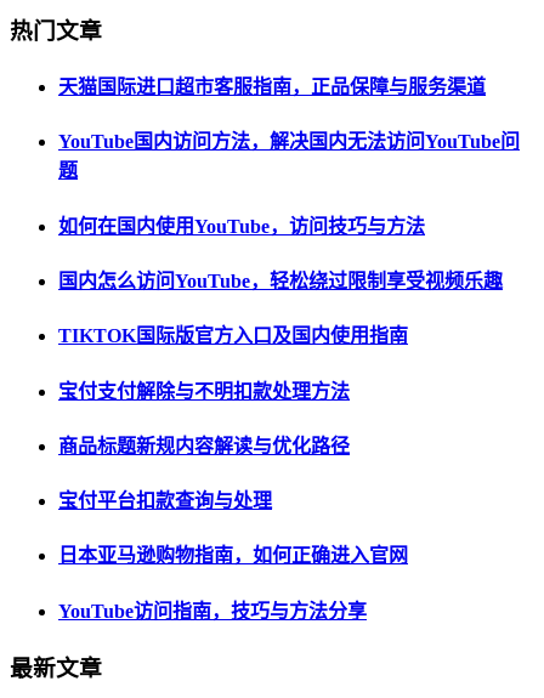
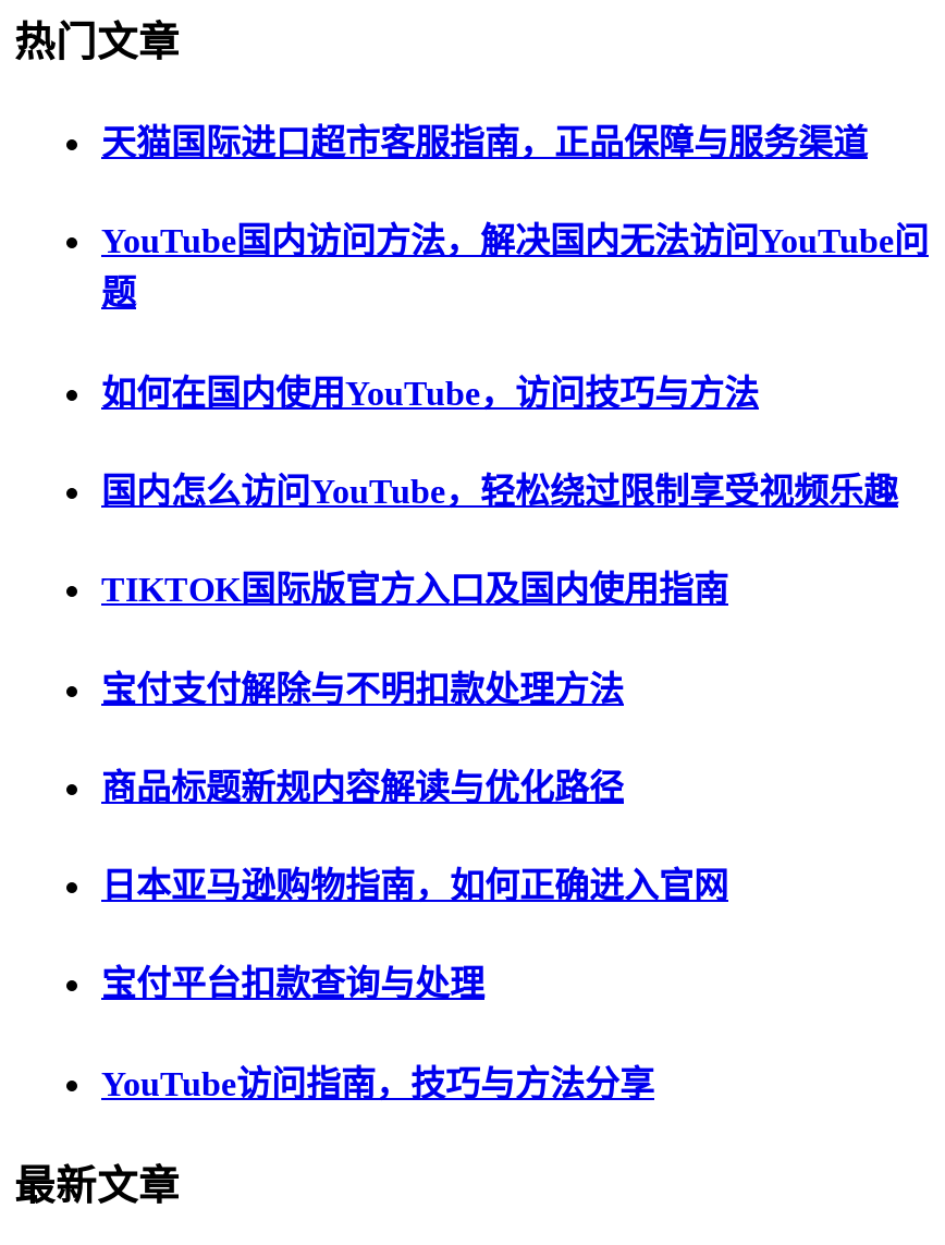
moved [58,491,272,511] -> [101,966,484,1003]: 宝付平台扣款查询与处理
moved [58,545,408,566] -> [101,867,728,904]: 日本亚马逊购物指南，如何正确进入官网

